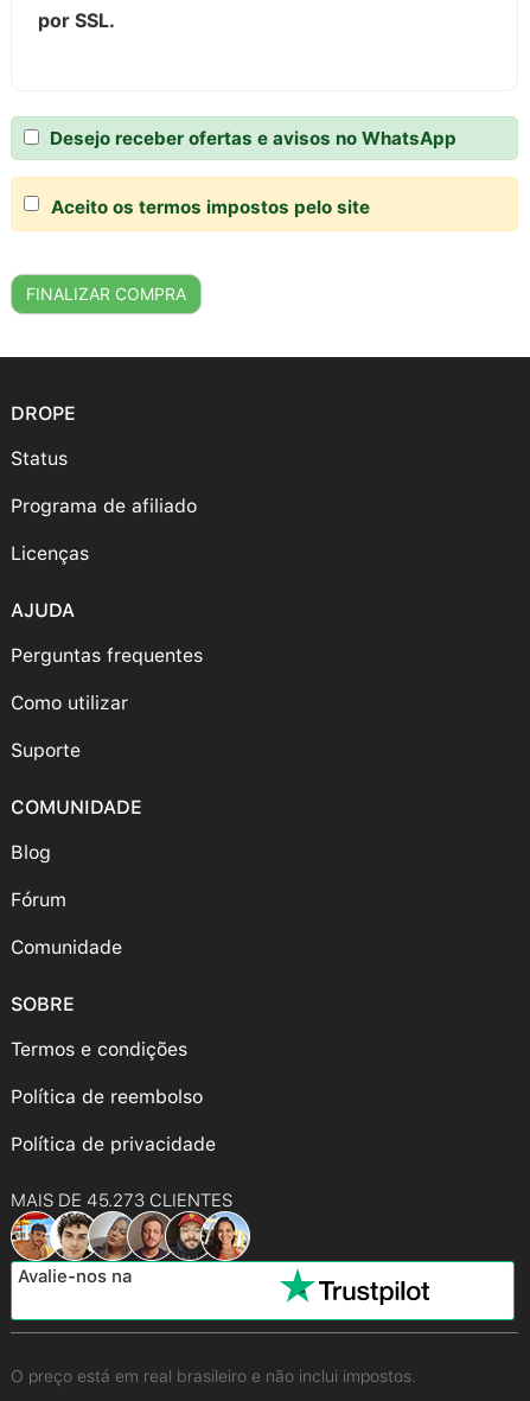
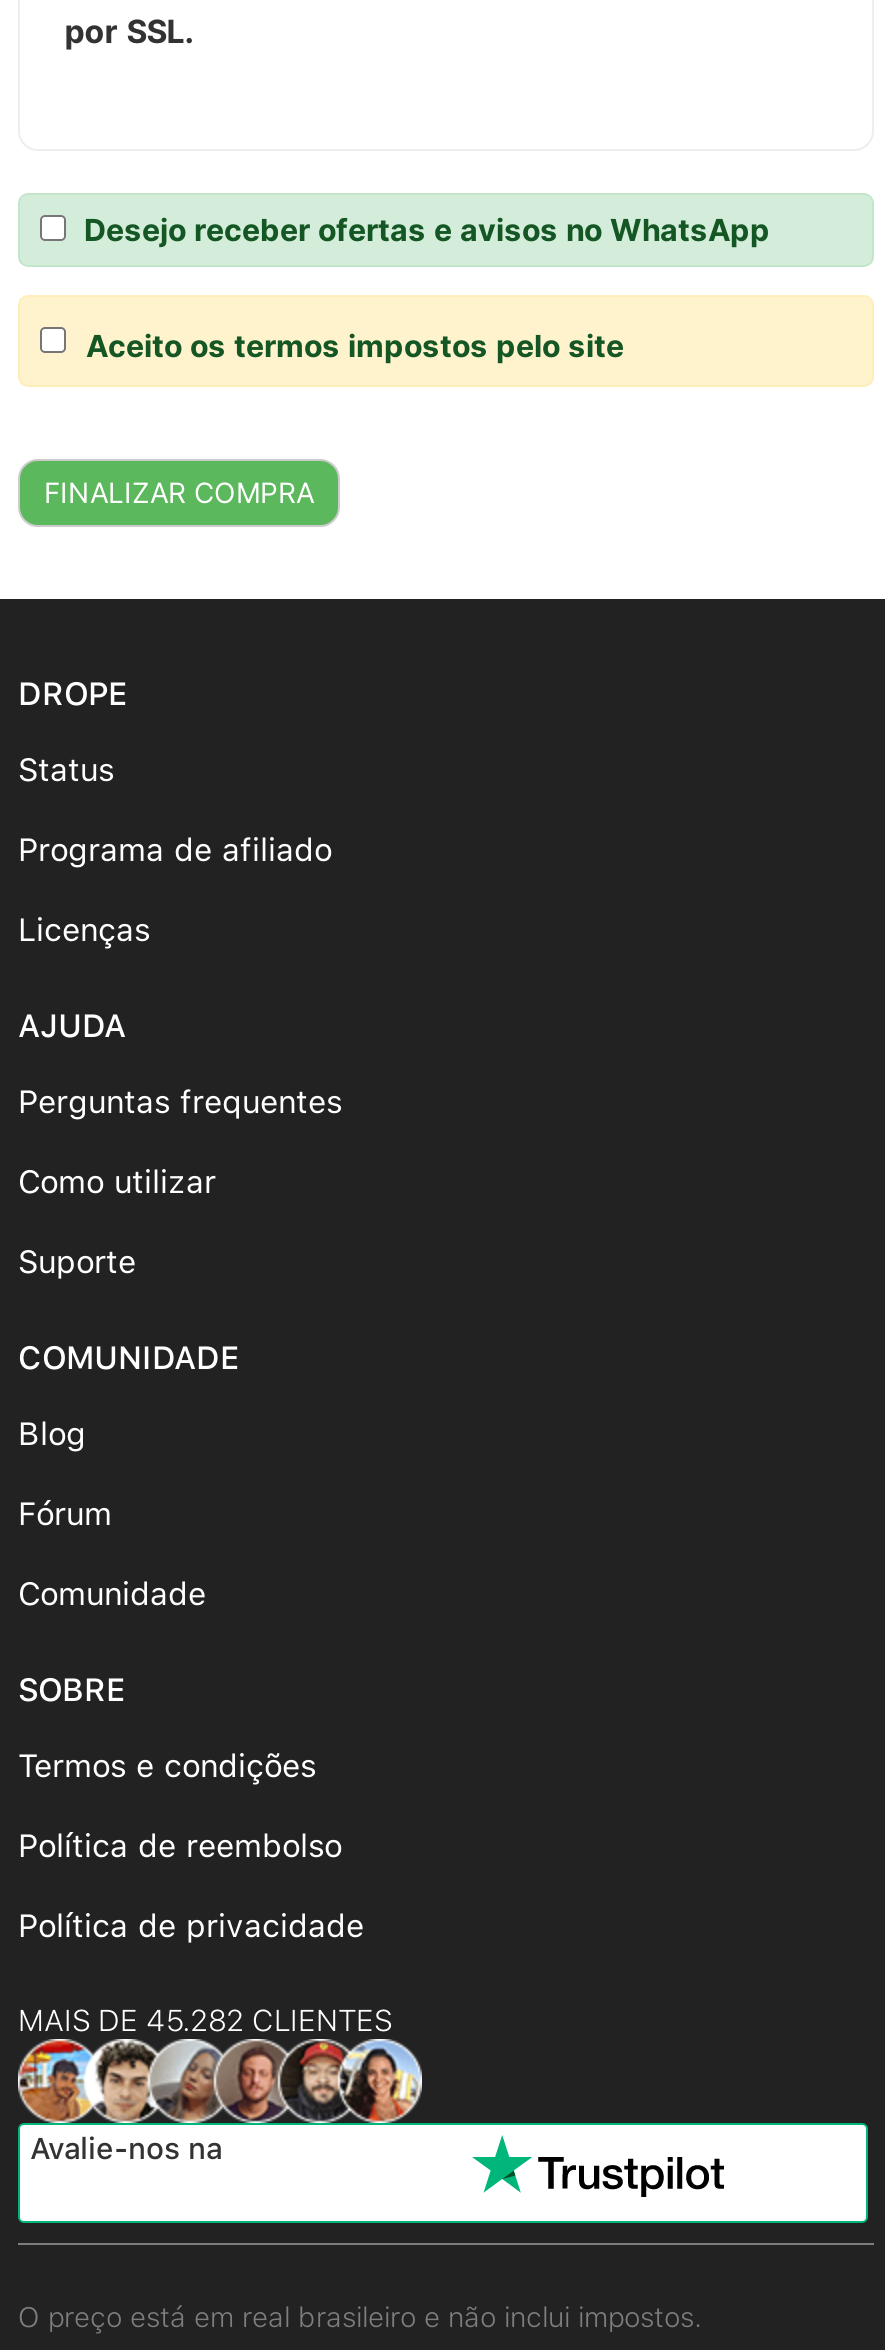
[11,1190,232,1211] MAIS DE 45.273 CLIENTES -> [18,2003,392,2039] MAIS DE 45.282 CLIENTES

